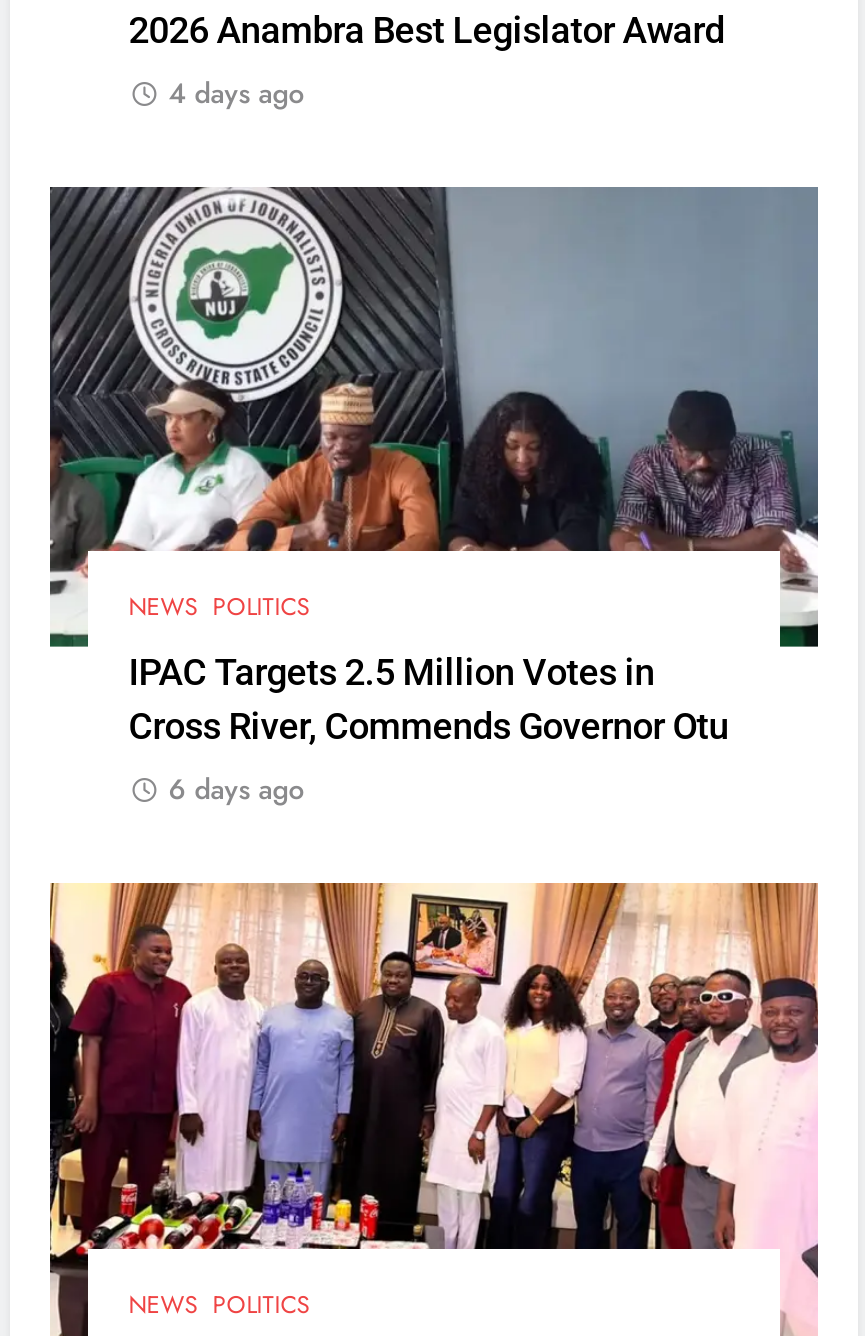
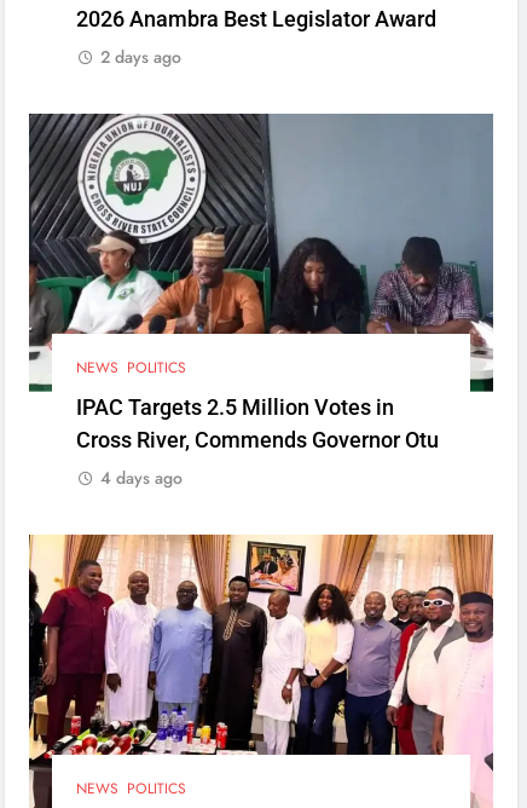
[168,73,304,113] 4 days ago -> [101,44,182,68] 2 days ago
[168,770,304,810] 6 days ago -> [101,466,183,490] 4 days ago

